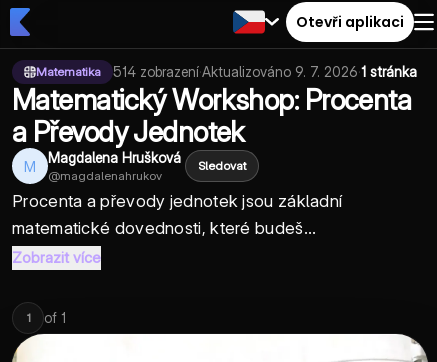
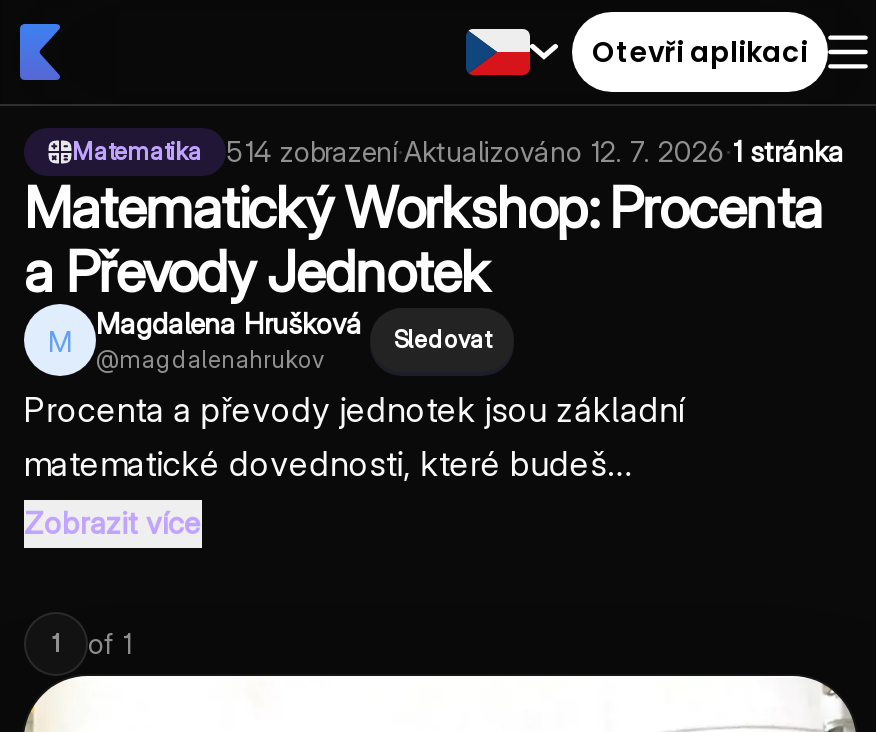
[113,63,417,80] 514 zobrazení · Aktualizováno 9. 7. 2026 · 1 stránka -> [226,134,844,168] 514 zobrazení · Aktualizováno 12. 7. 2026 · 1 stránka

